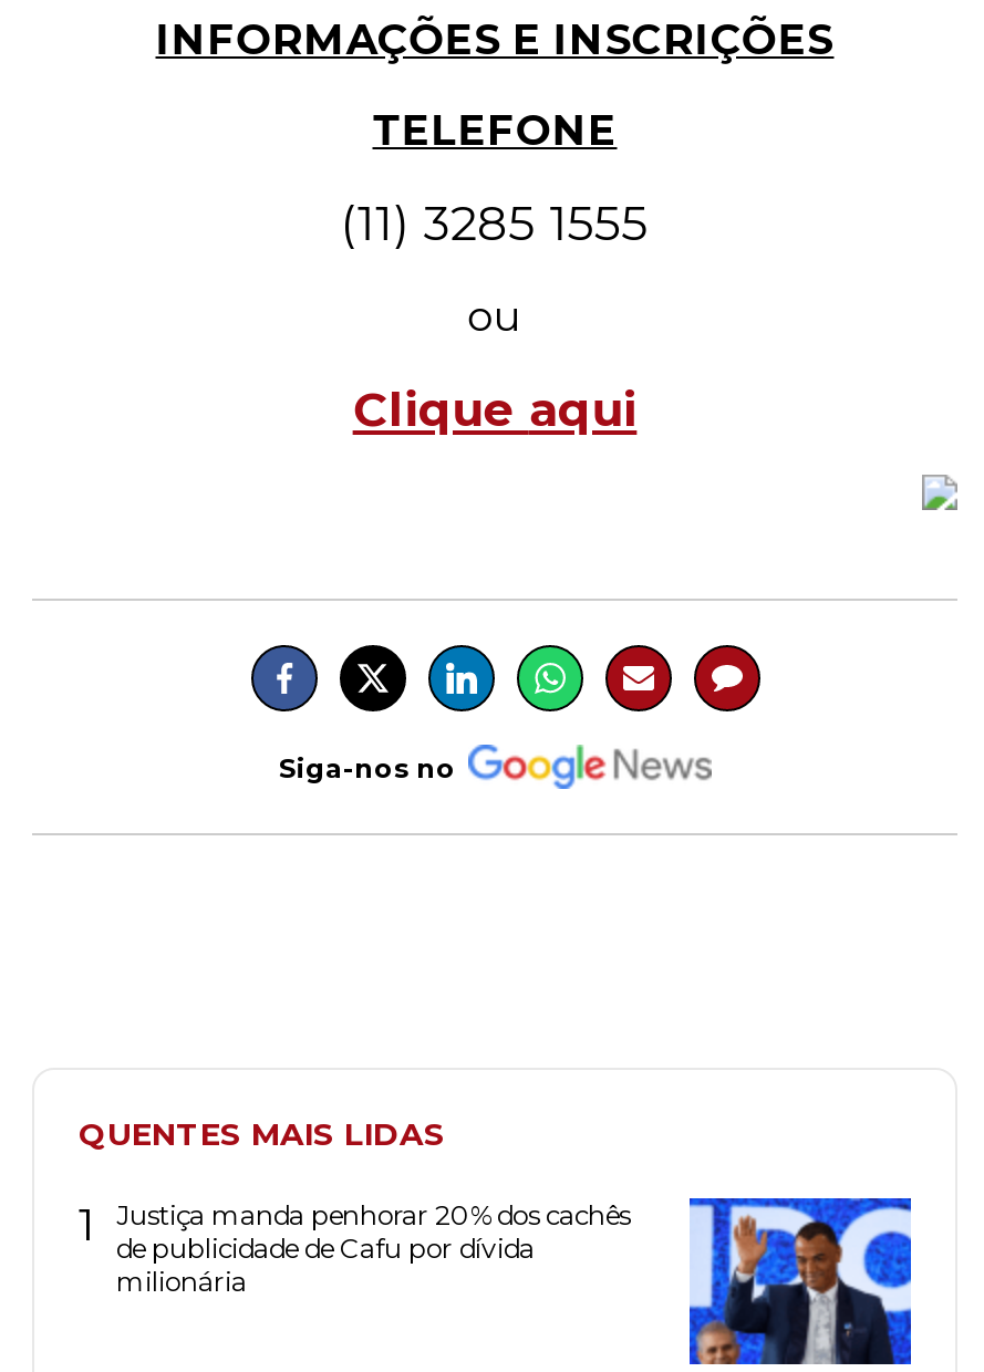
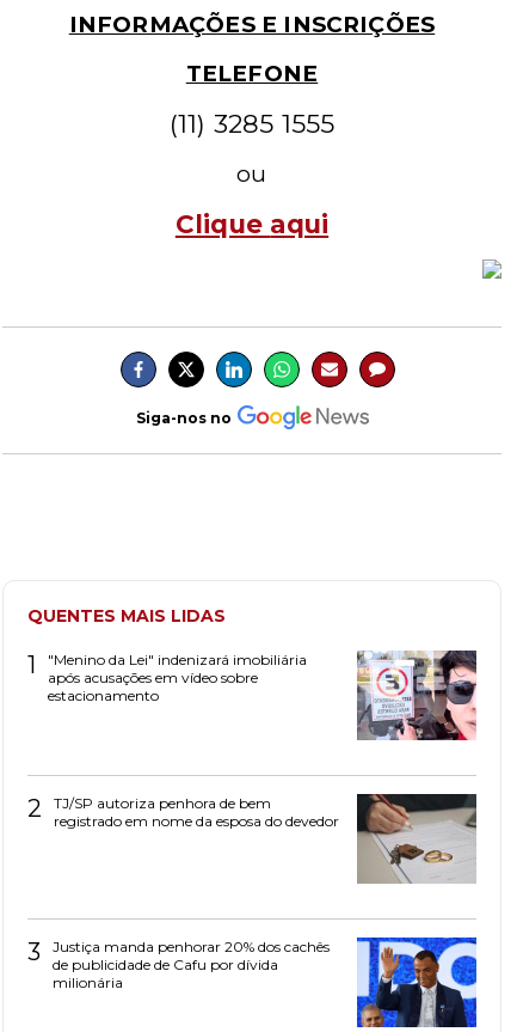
none -> [356,649,478,741] [image]
none -> [27,938,41,966] 3
none -> [27,793,478,885] [image] | 2 | TJ/SP autoriza penhora de bem | registrado em nome da esposa do devedor
none -> [48,651,307,704] "Menino da Lei" indenizará imobiliária | após acusações em vídeo sobre | estacionamento

